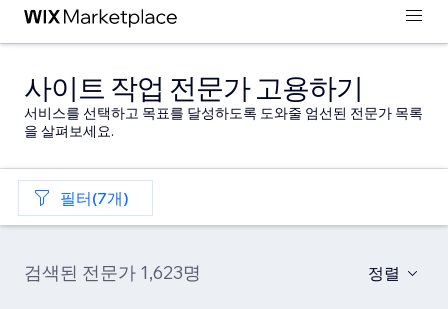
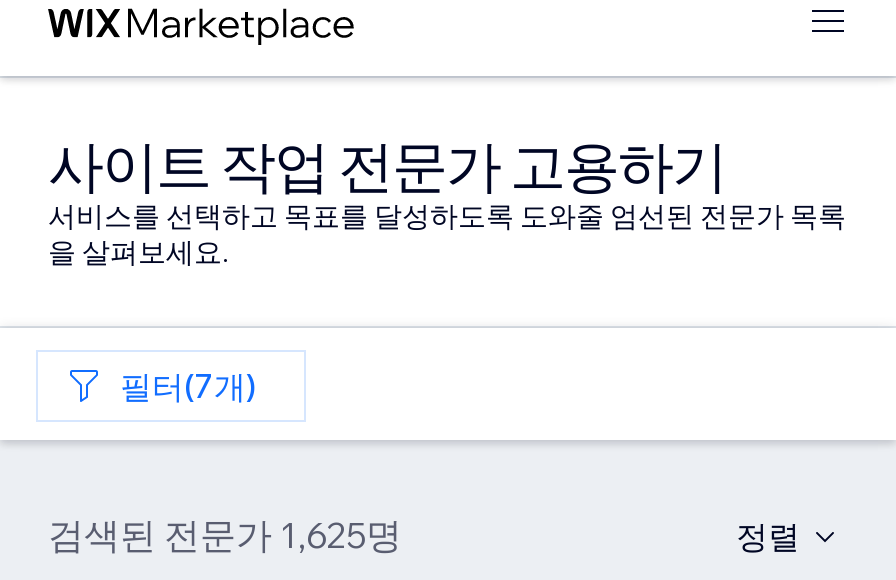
[24,261,201,284] 검색된 전문가 1,623명 -> [48,512,402,558] 검색된 전문가 1,625명

